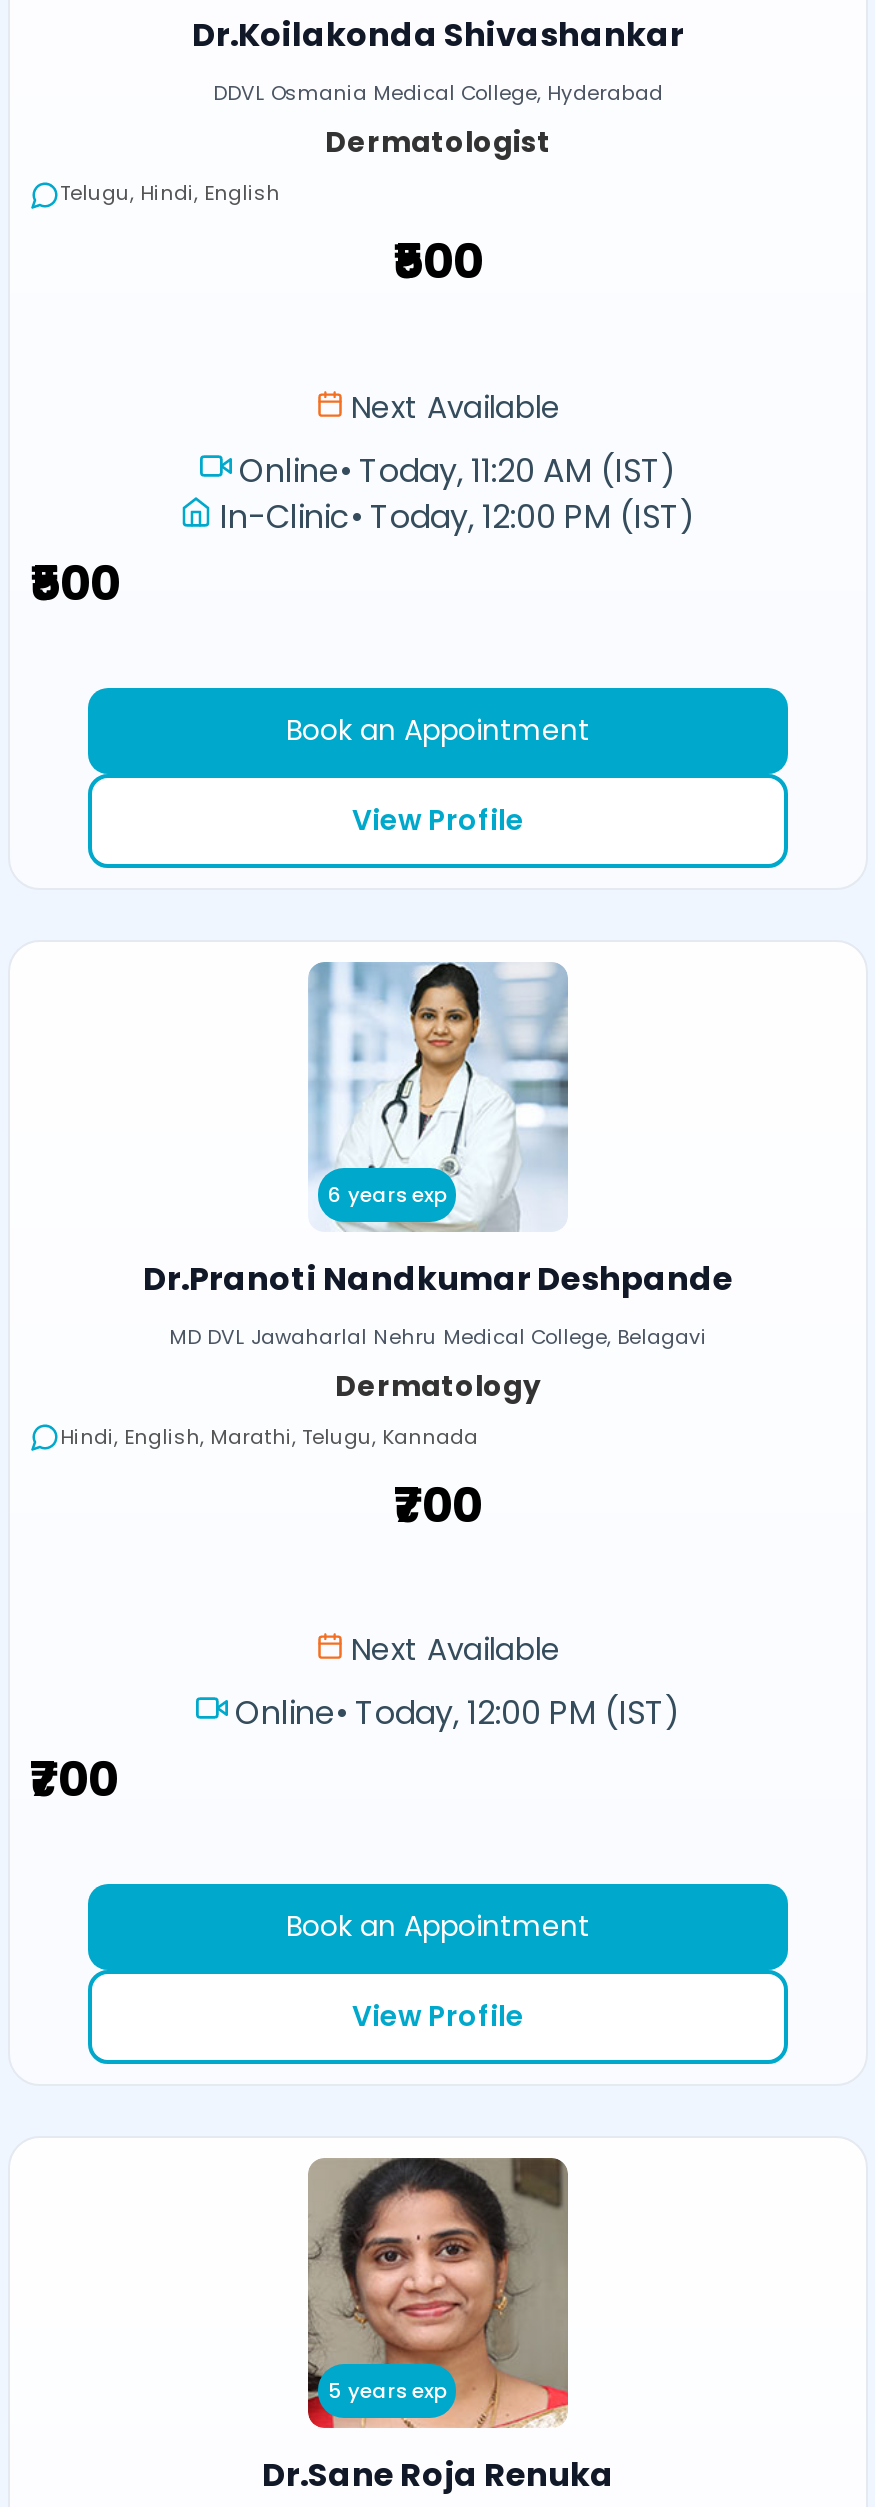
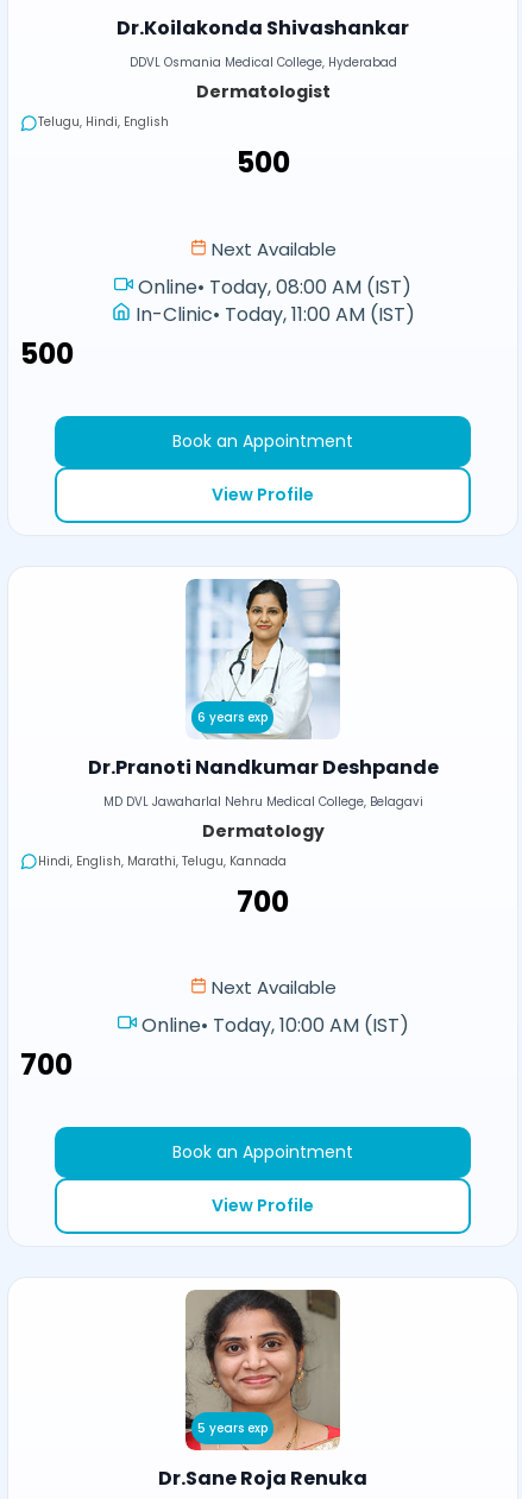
[239,448,677,494] Online• Today, 11:20 AM (IST) -> [138,273,411,301] Online• Today, 08:00 AM (IST)
[220,494,696,540] In-Clinic• Today, 12:00 PM (IST) -> [135,301,414,328] In-Clinic• Today, 11:00 AM (IST)
[235,1690,681,1736] Online• Today, 12:00 PM (IST) -> [141,1012,408,1039] Online• Today, 10:00 AM (IST)

